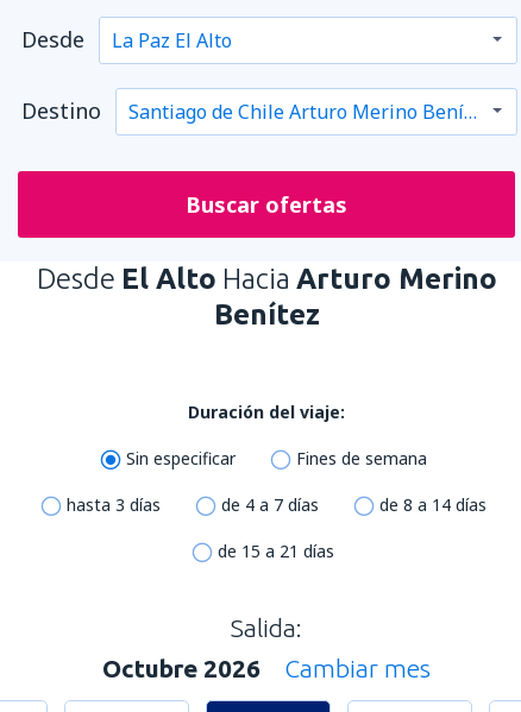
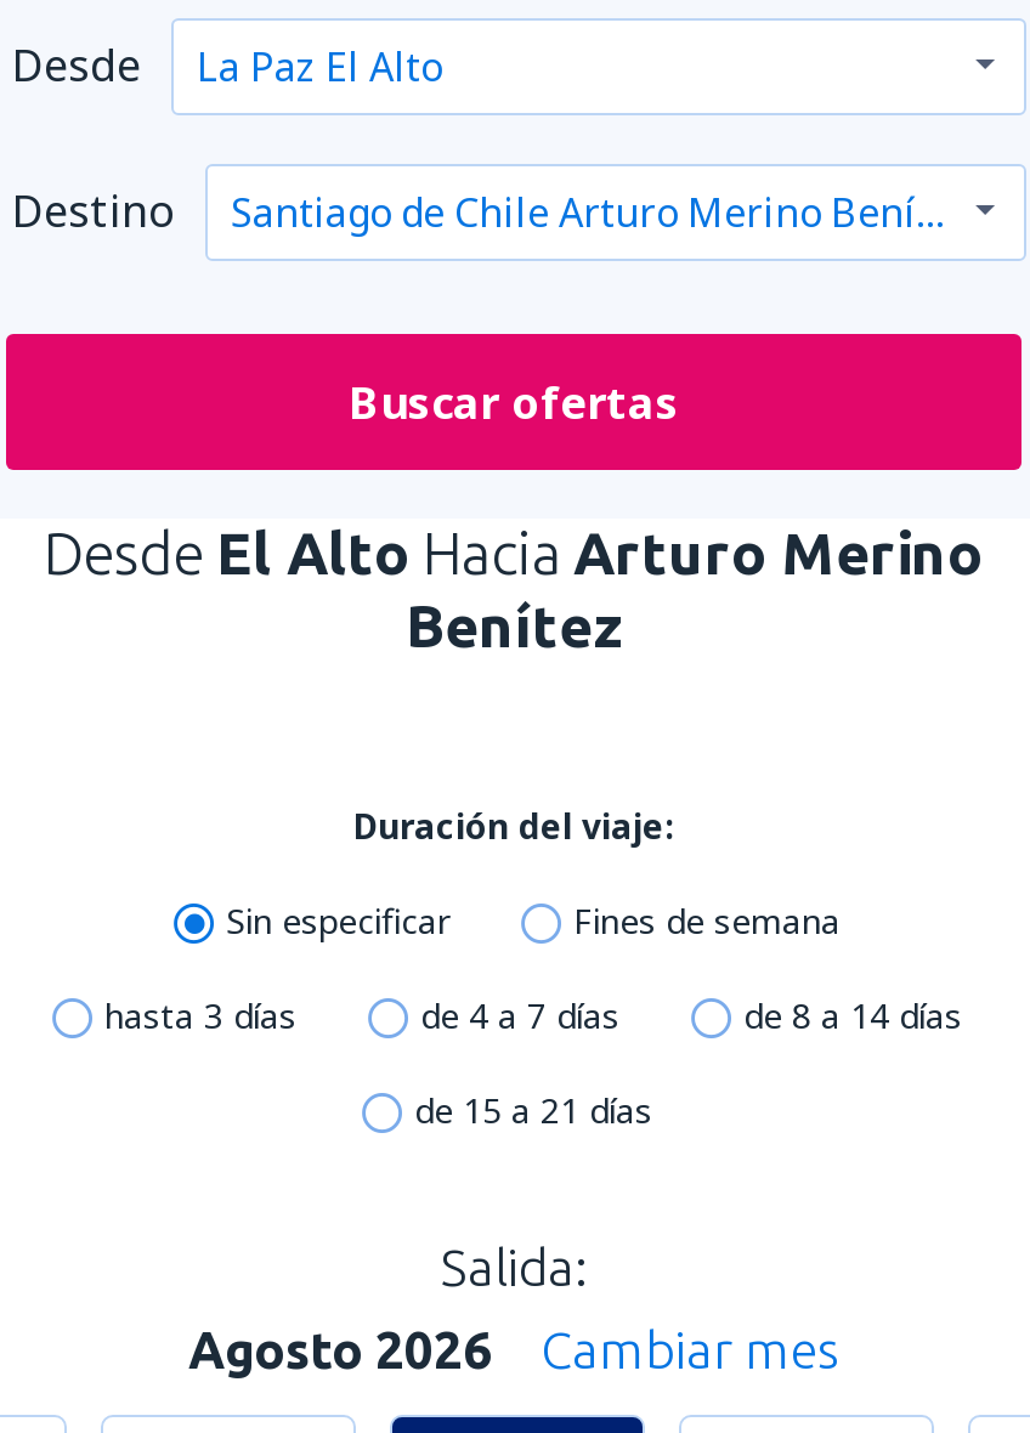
[102,654,431,682] Octubre 2026 Cambiar mes -> [188,1320,839,1378] Agosto 2026 Cambiar mes

